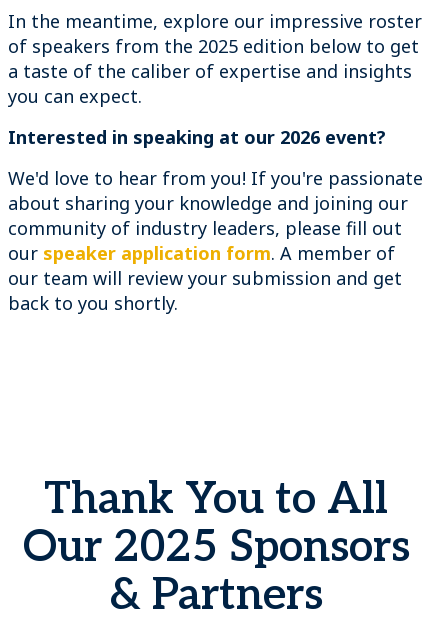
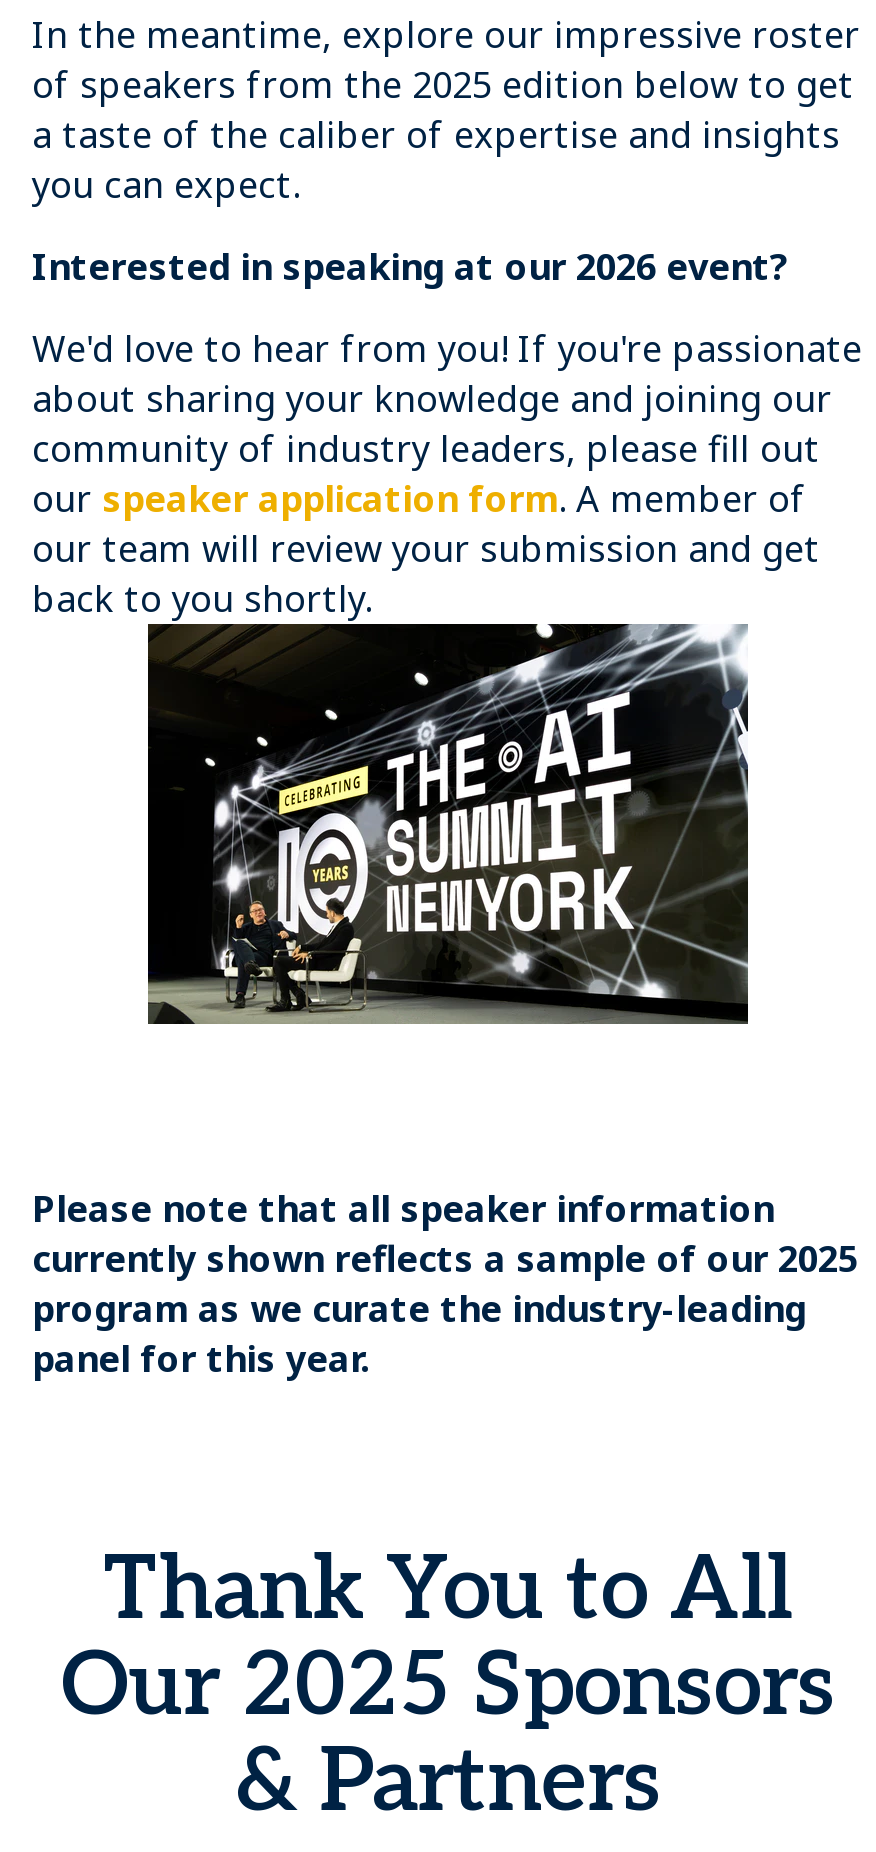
none -> [32,1184,858,1382] Please note that all speaker information | currently shown reflects a sample of our 2025 | program as we curate the industry-leading | panel for this year.
none -> [146,622,750,1026] [image]

